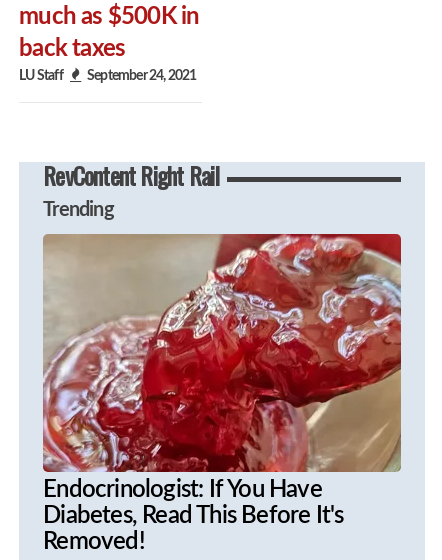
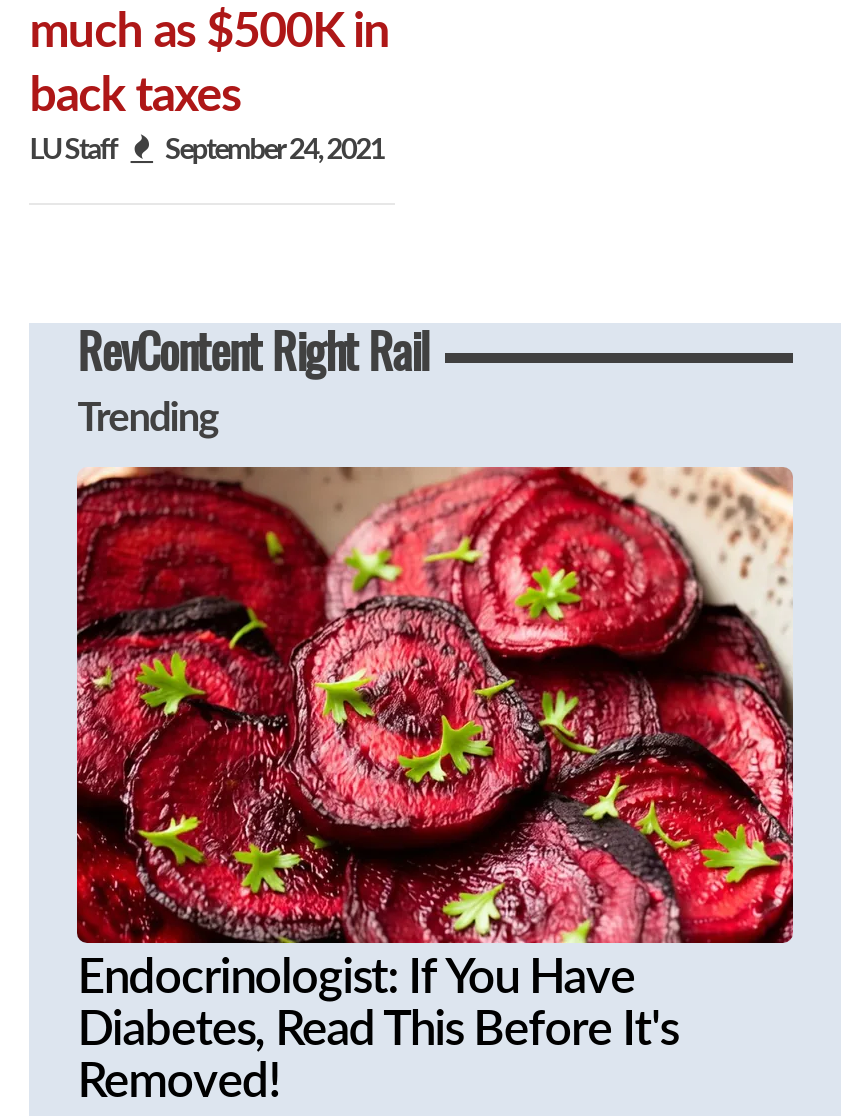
[43,233,402,473] [image] -> [75,467,795,945] [image]

